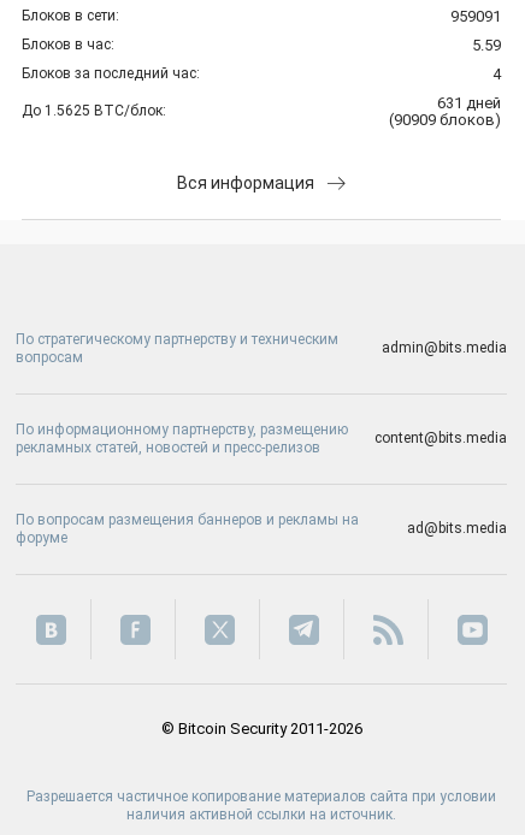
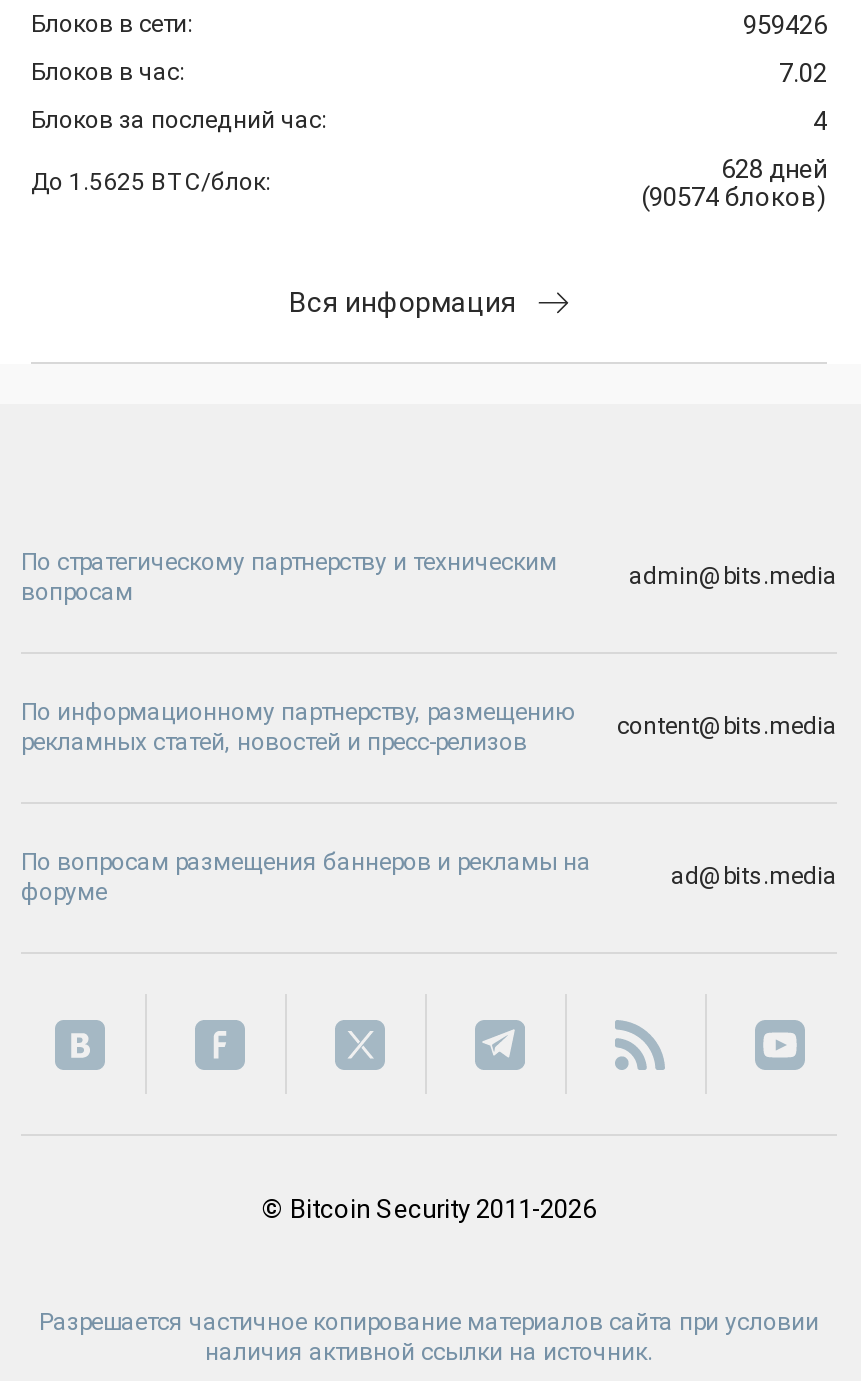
[450,8,501,26] 959091 -> [743,11,827,41] 959426
[472,37,501,55] 5.59 -> [779,59,827,89] 7.02
[437,94,501,112] 631 дней -> [721,155,827,185] 628 дней
[389,111,501,129] (90909 блоков) -> [641,183,827,213] (90574 блоков)

